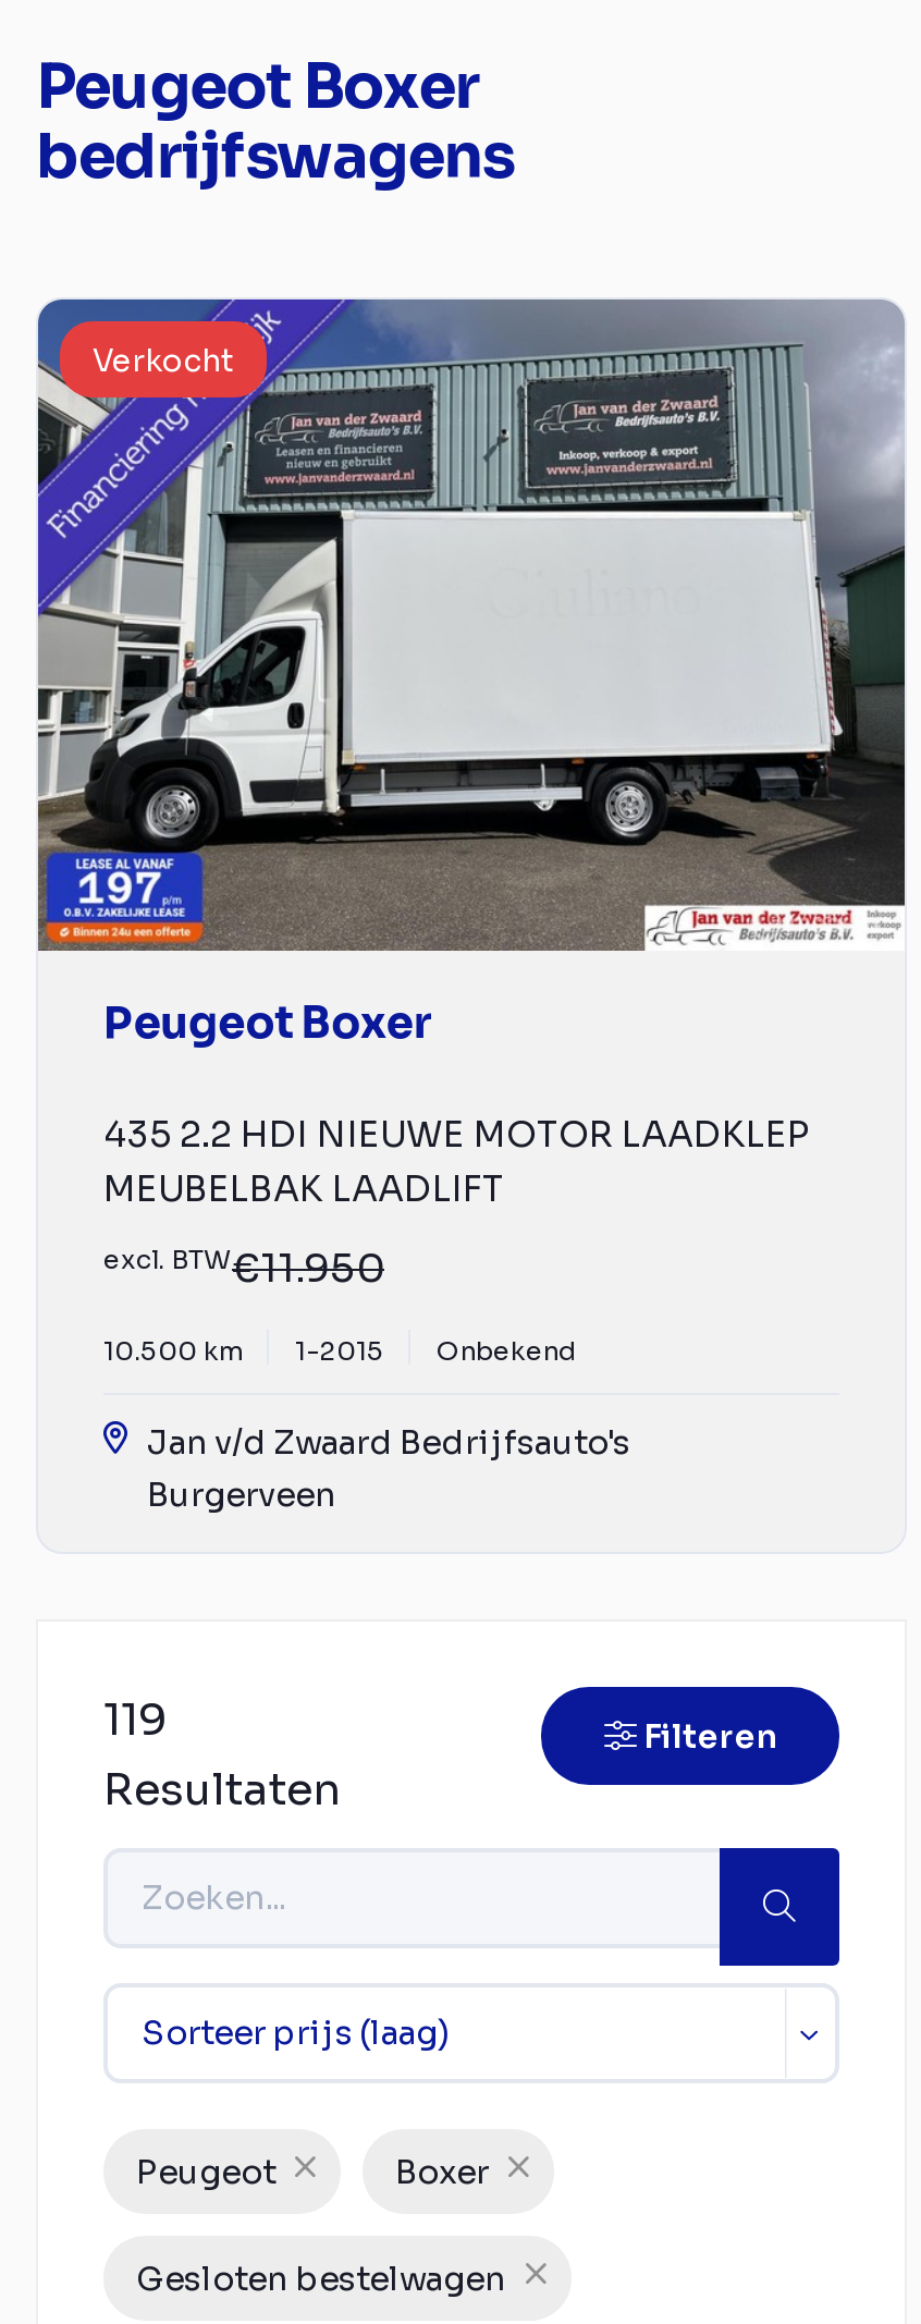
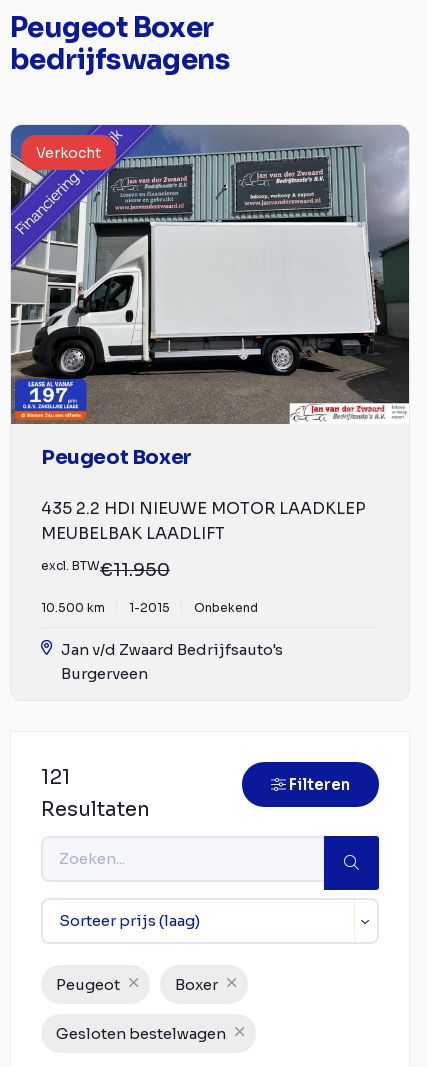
[103,1692,167,1747] 119 -> [41,764,70,789] 121

